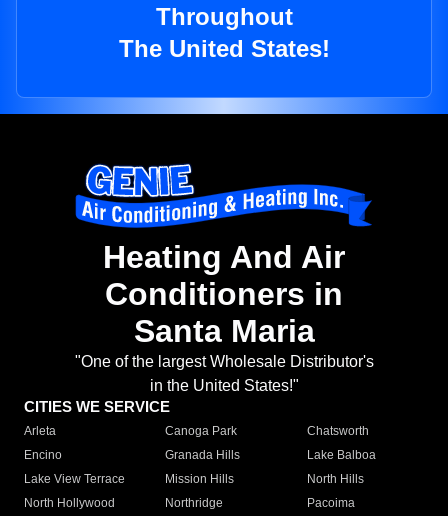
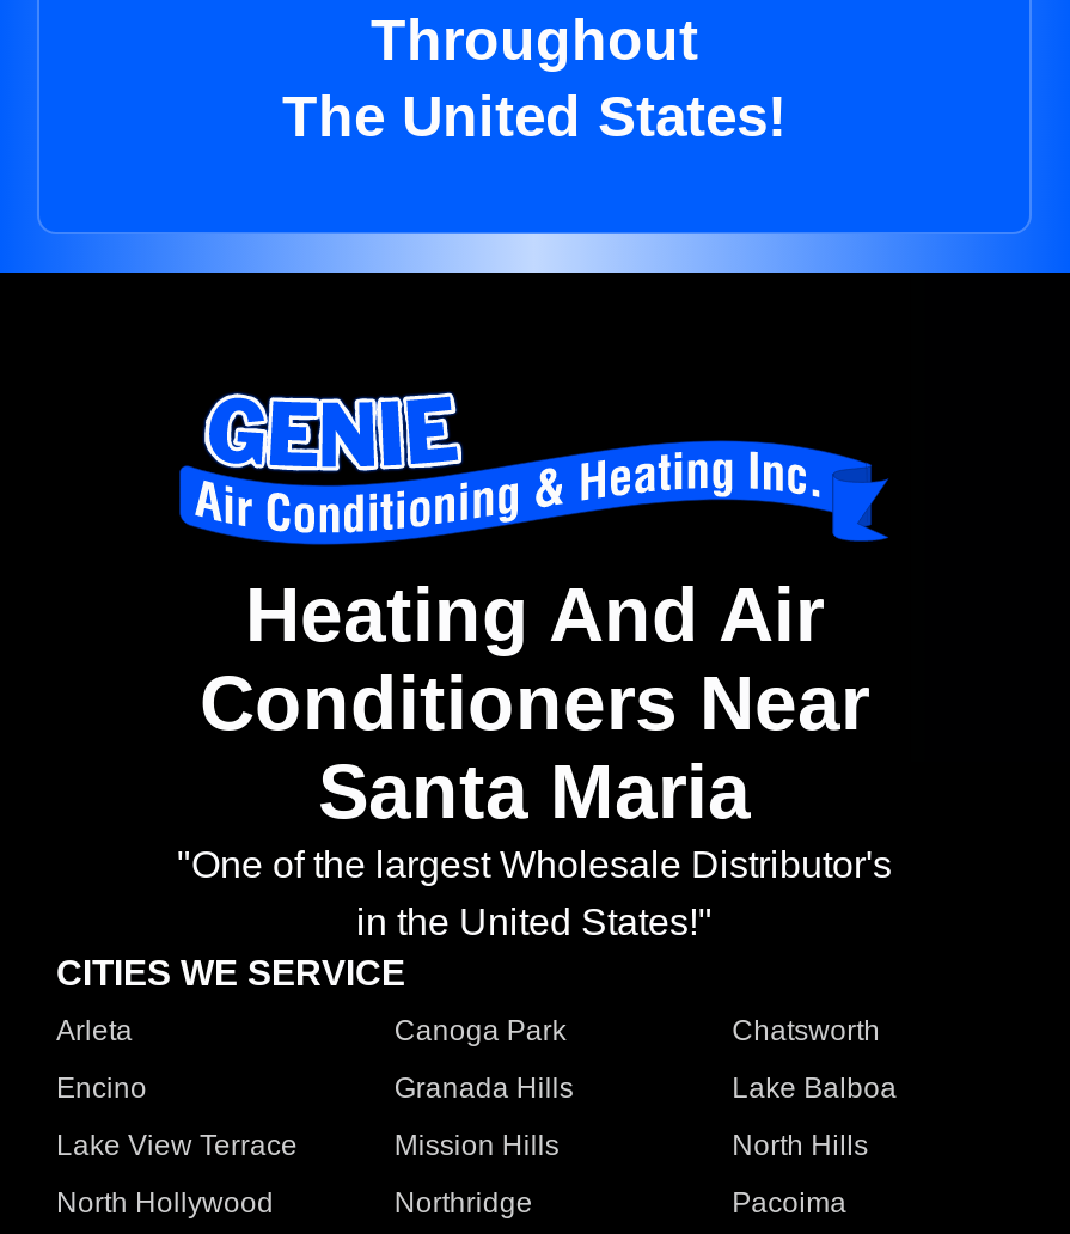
[105,276,343,312] Conditioners in -> [200,661,869,747] Conditioners Near

